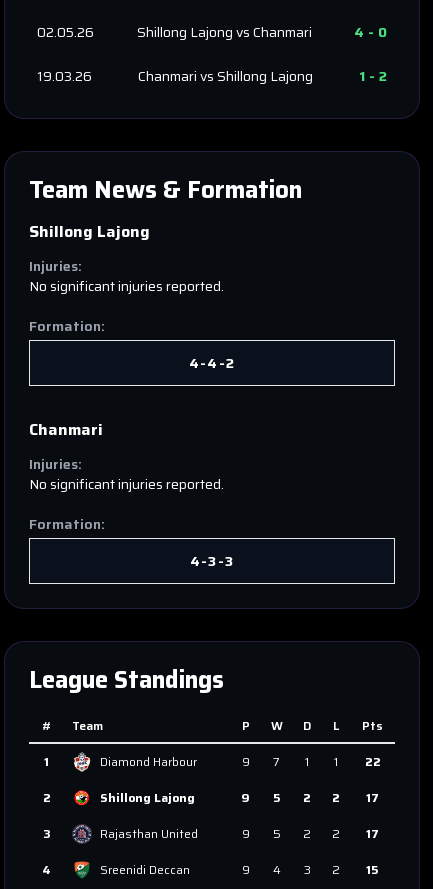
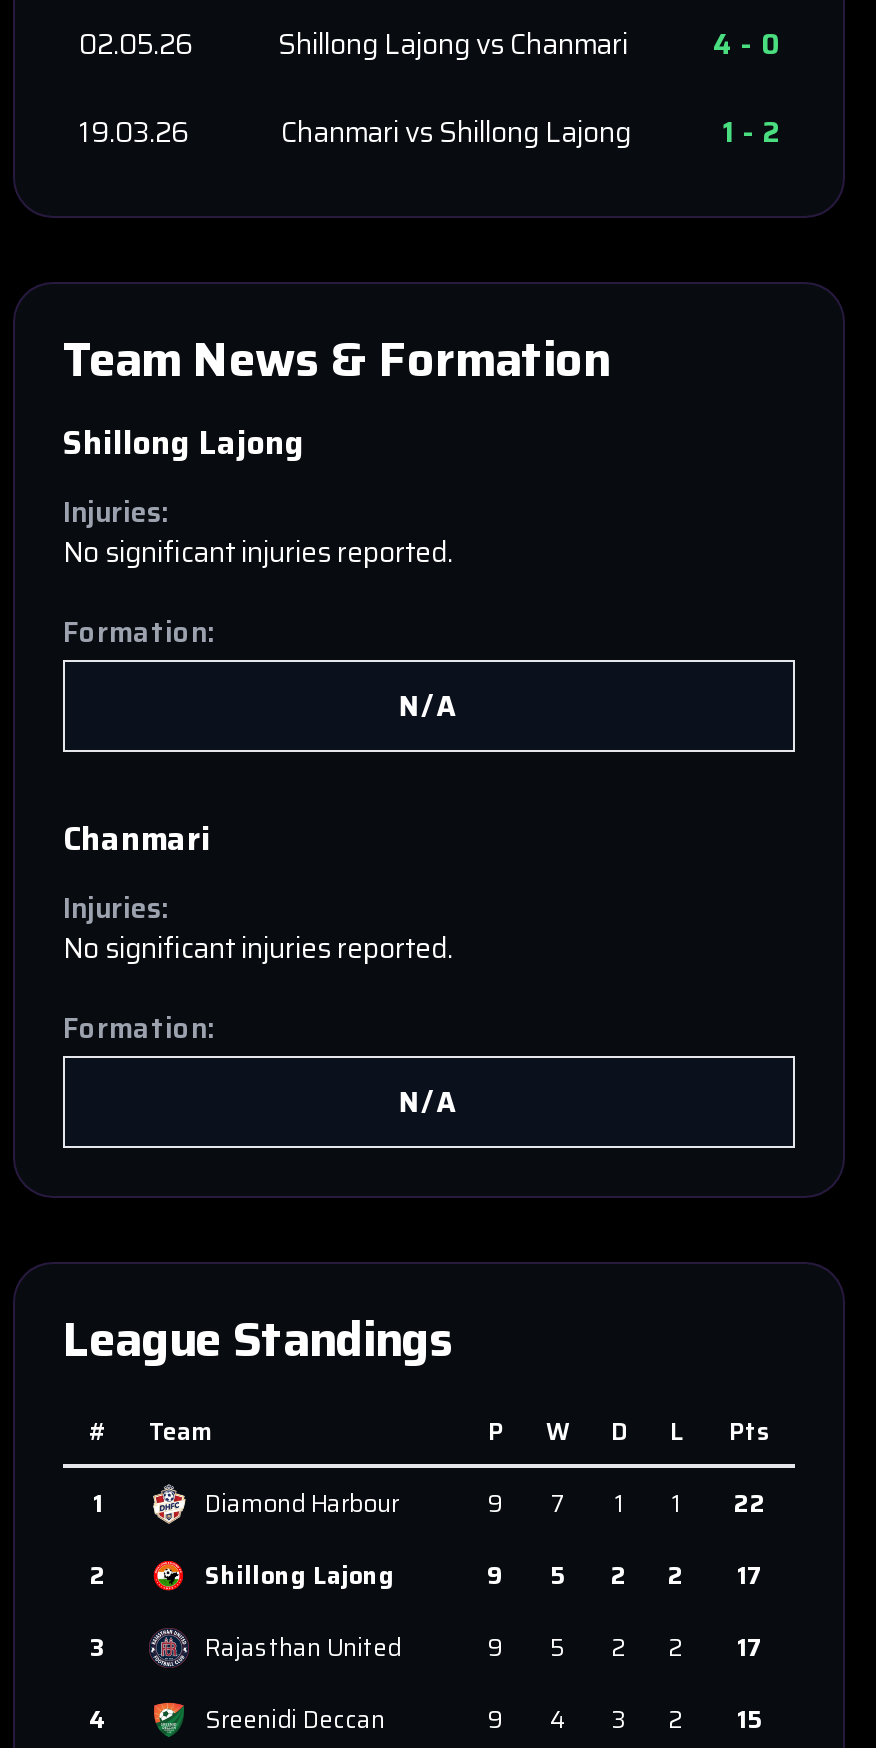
[188,352,235,374] 4-4-2 -> [399,684,459,728] N/A
[189,550,234,572] 4-3-3 -> [399,1080,459,1124] N/A

